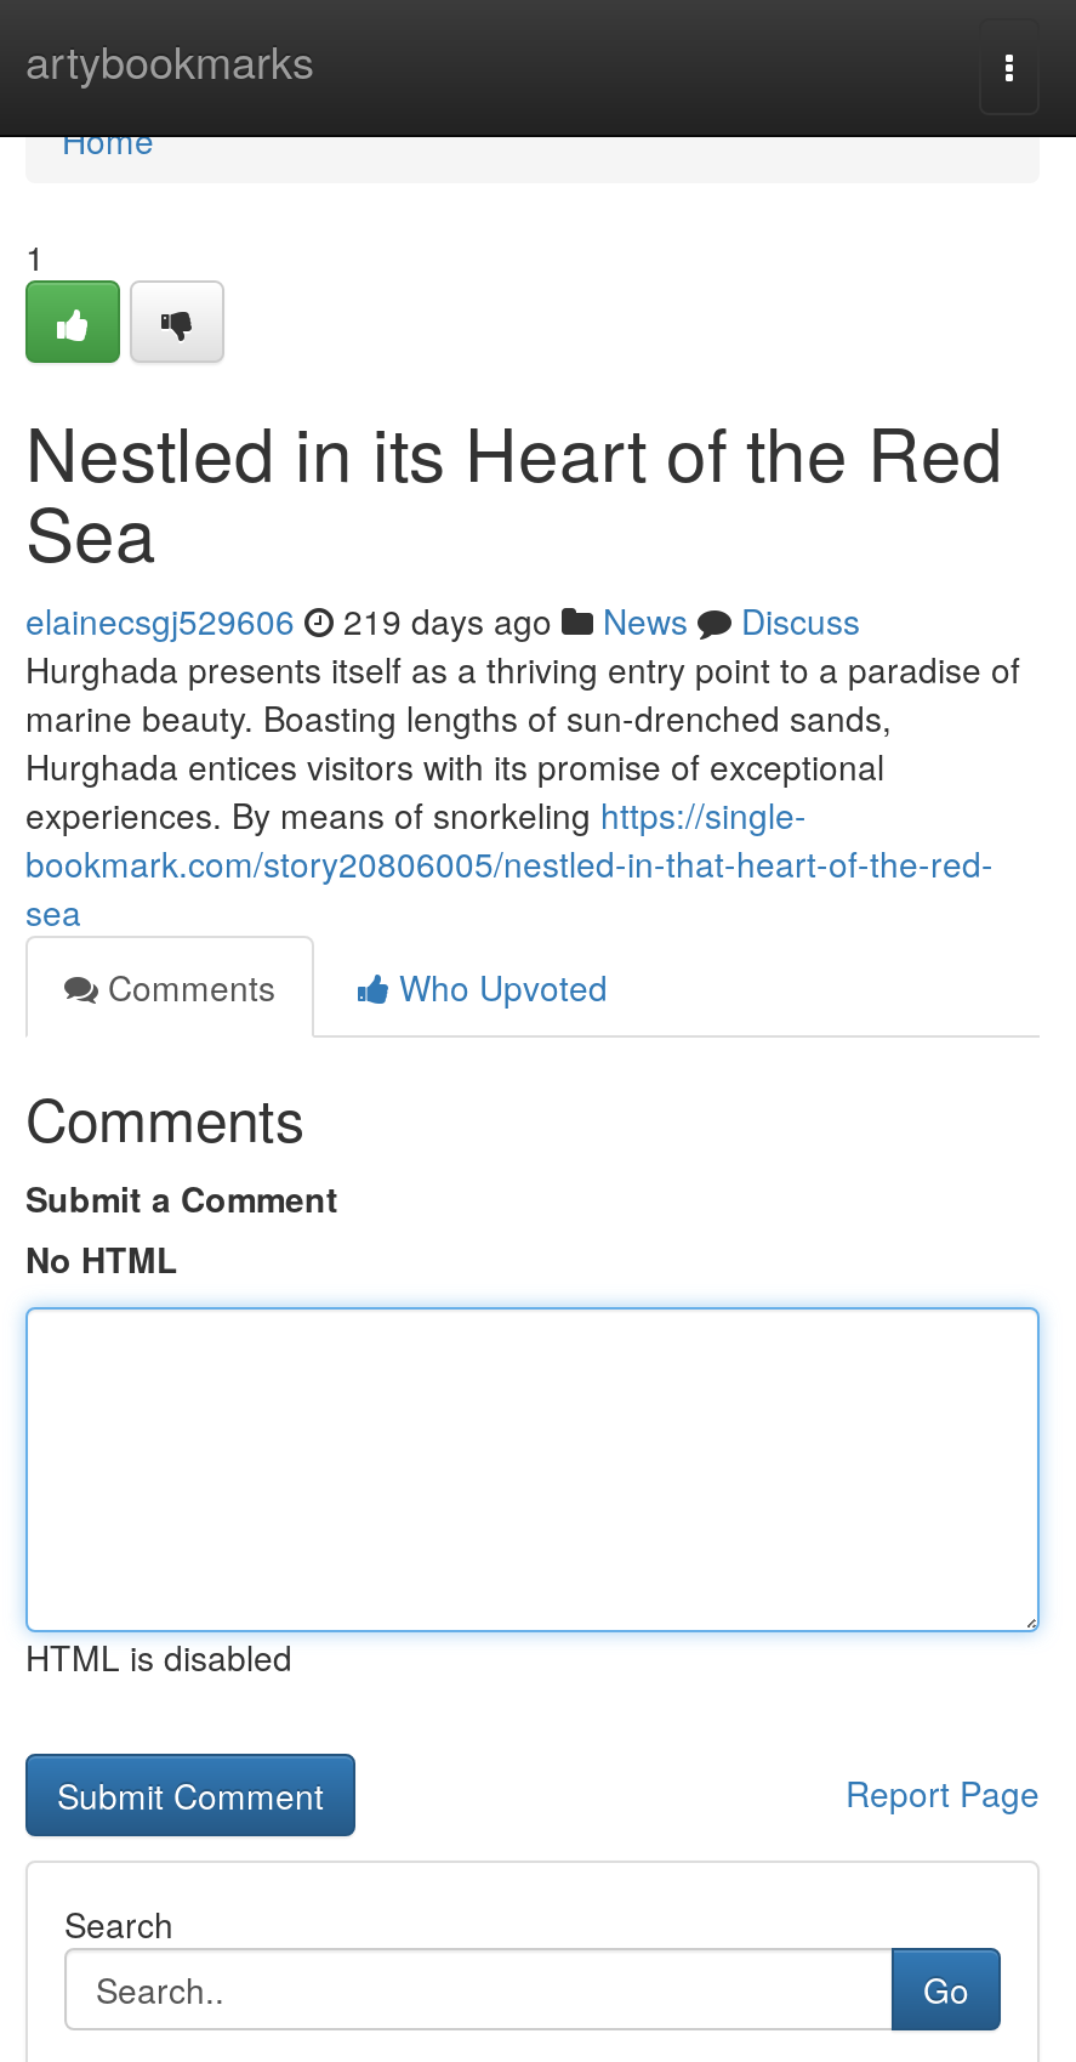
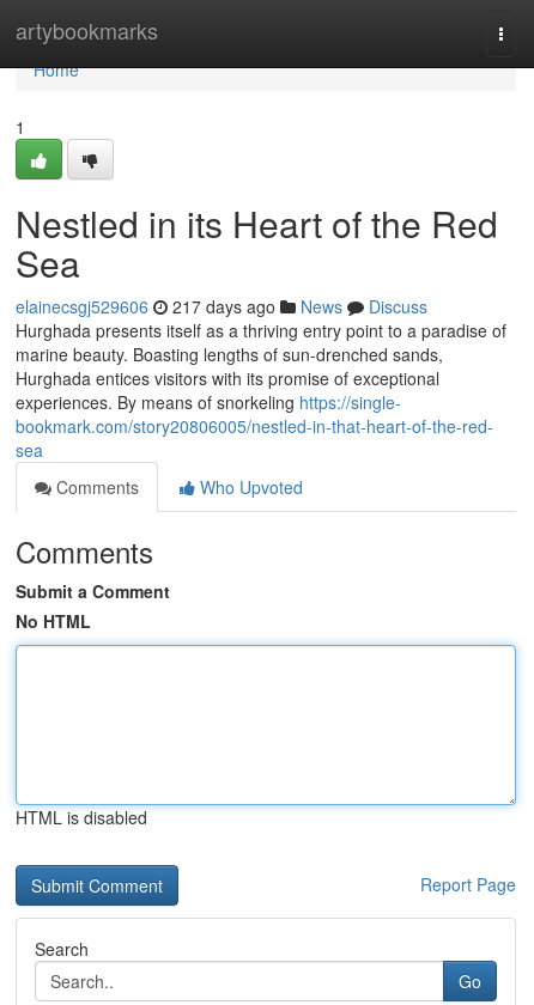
[25,596,860,644] elainecsgj529606 219 days ago News Discuss -> [16,294,427,318] elainecsgj529606 217 days ago News Discuss

